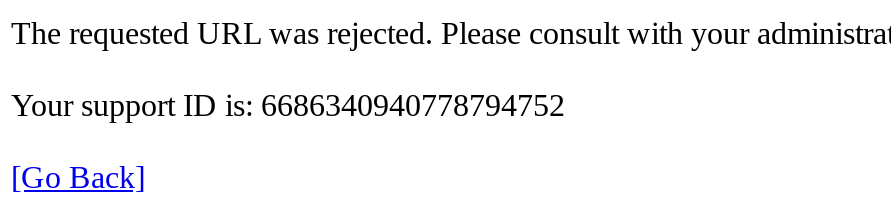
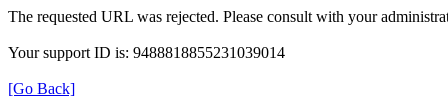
[11,88,565,122] Your support ID is: 6686340940778794752 -> [8,44,285,61] Your support ID is: 9488818855231039014

